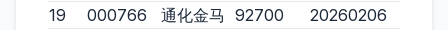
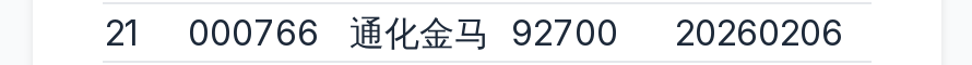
[49,5,387,25] 19 000766 通化金马 92700 20260206 -> [105,11,843,54] 21 000766 通化金马 92700 20260206

